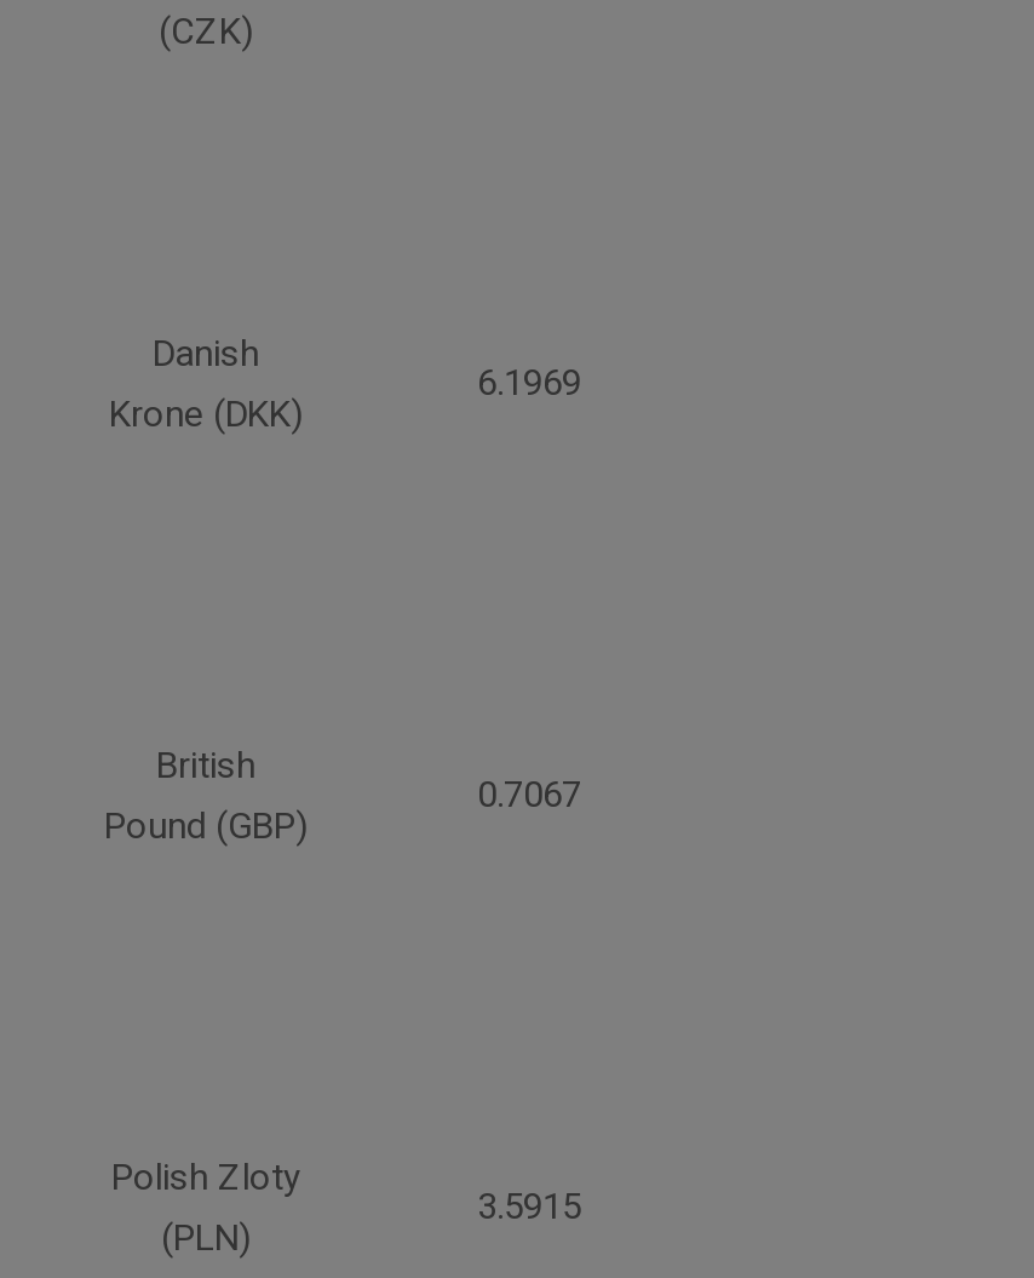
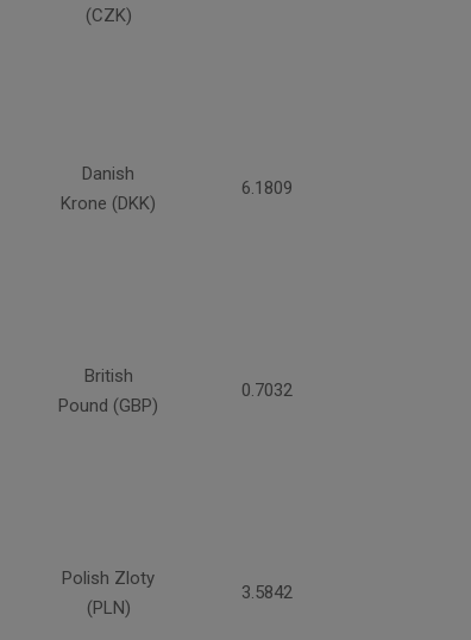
[477,361,581,405] 6.1969 -> [241,177,293,199] 6.1809
[477,773,581,817] 0.7067 -> [241,380,293,401] 0.7032
[477,1185,581,1229] 3.5915 -> [241,582,293,603] 3.5842

